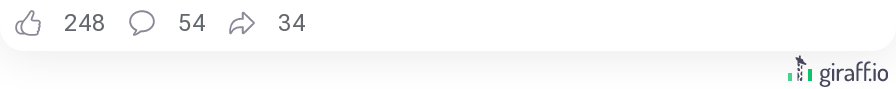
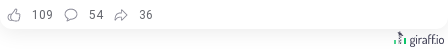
[64,10,106,38] 248 -> [32,8,53,22] 109
[278,10,306,38] 34 -> [139,8,153,22] 36

